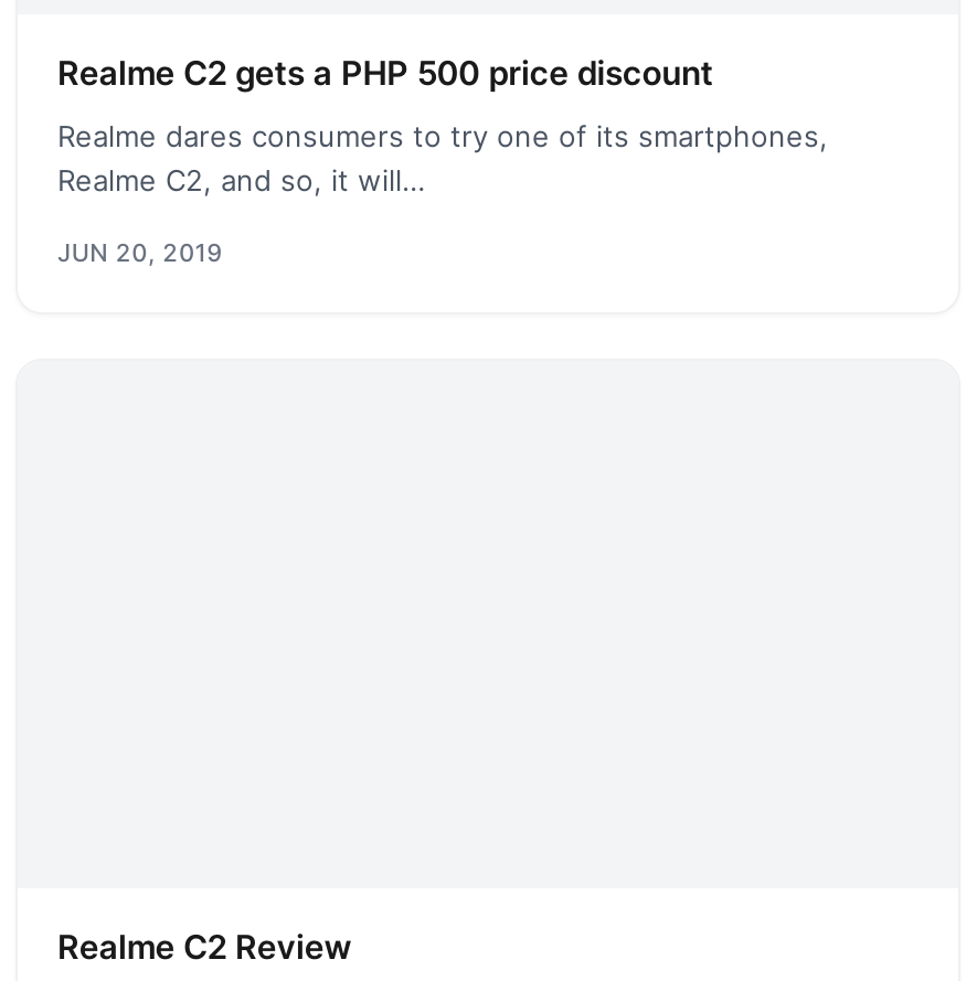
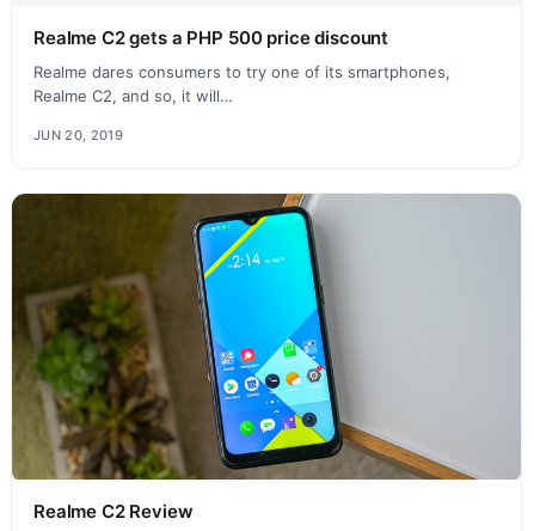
none -> [11,193,521,481] [image]

